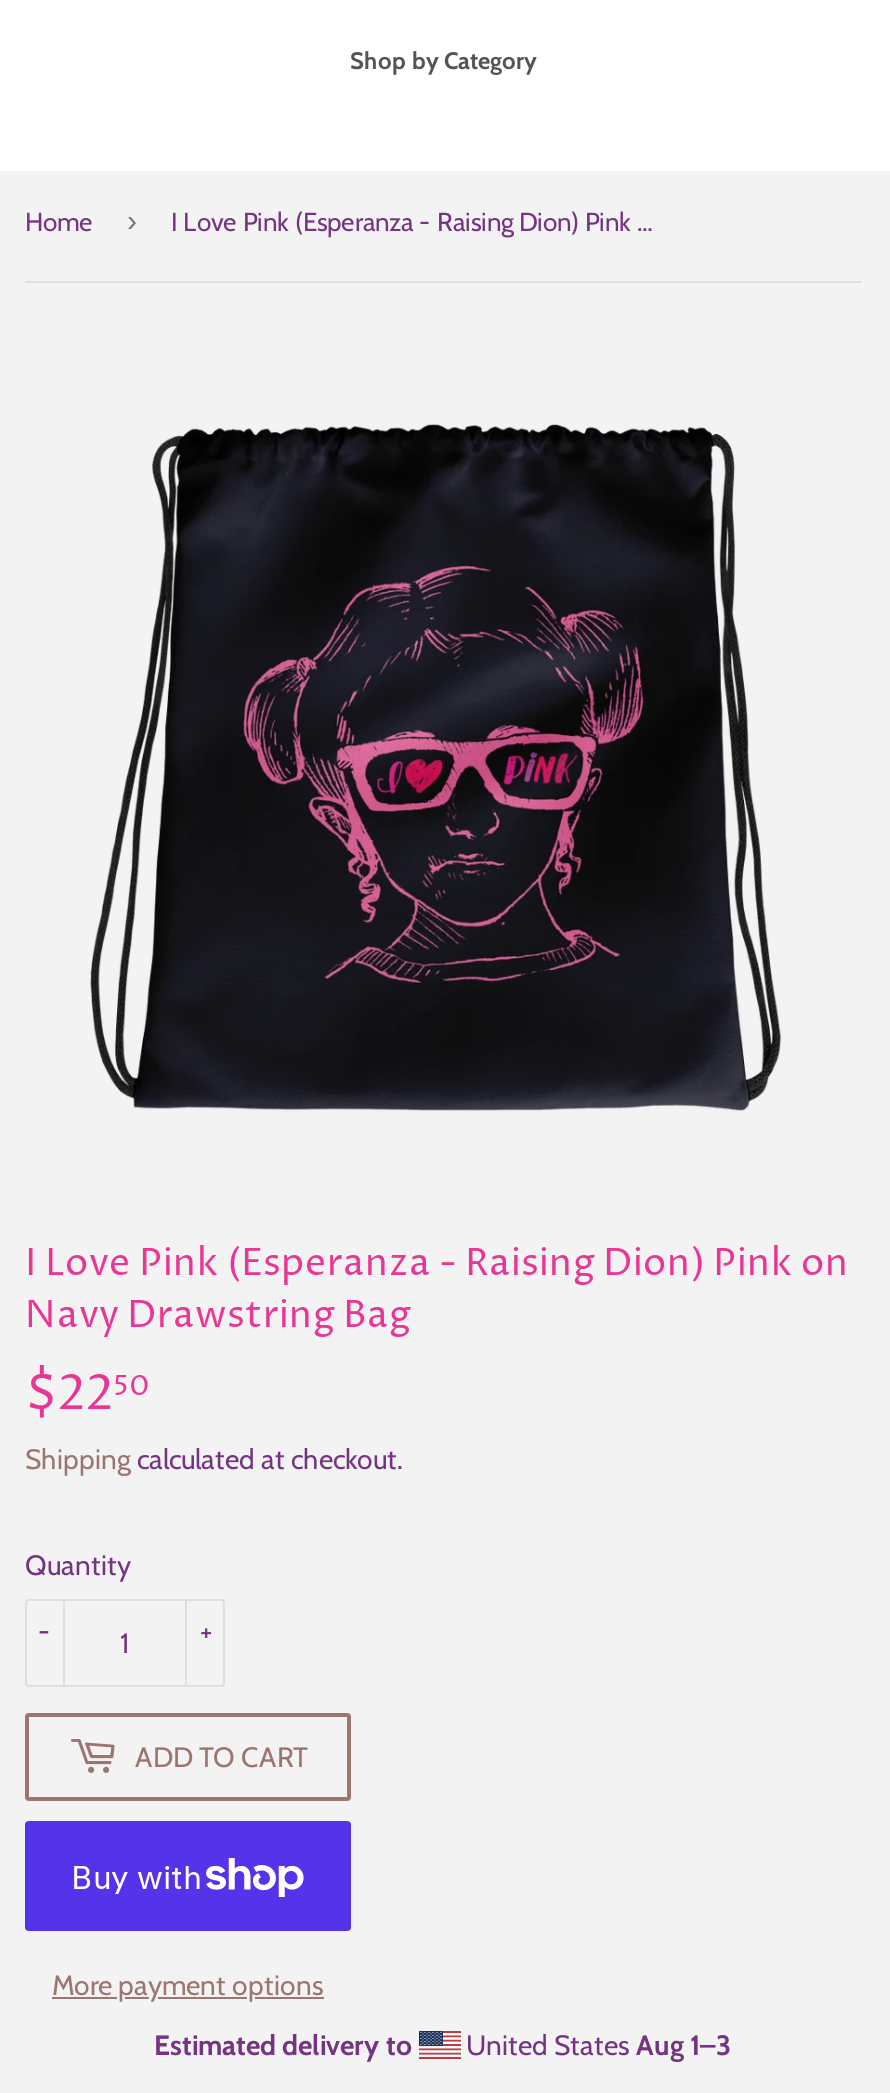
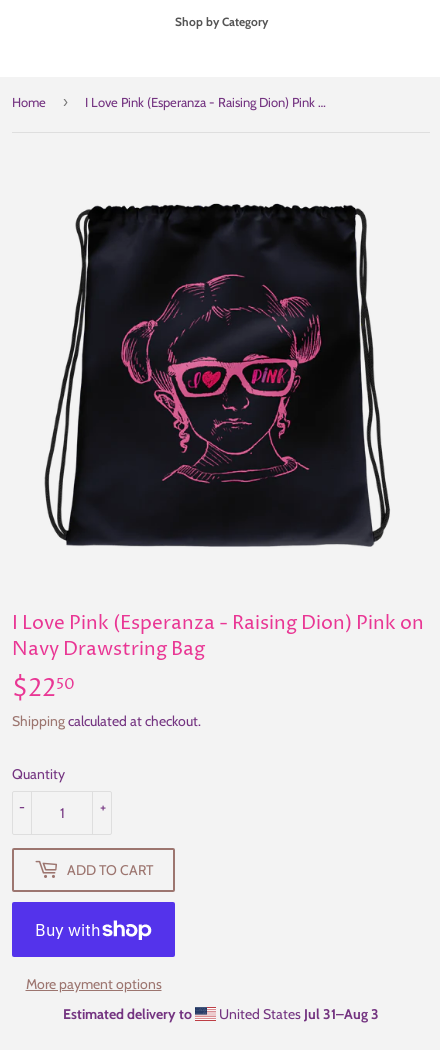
[460,2027,732,2063] United States Aug 1–3 -> [216,1005,379,1023] United States Jul 31–Aug 3

